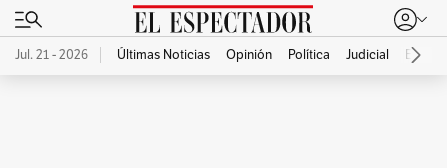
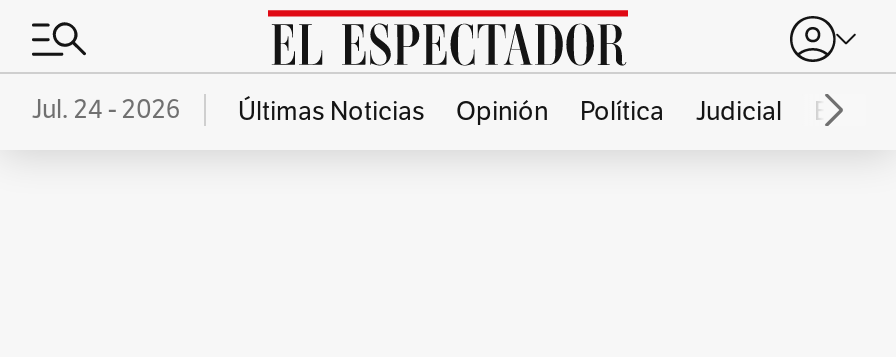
[15,47,88,63] Jul. 21 - 2026 -> [32,92,180,126] Jul. 24 - 2026

